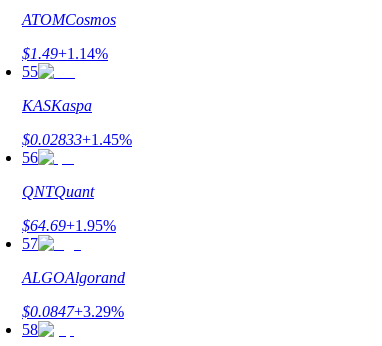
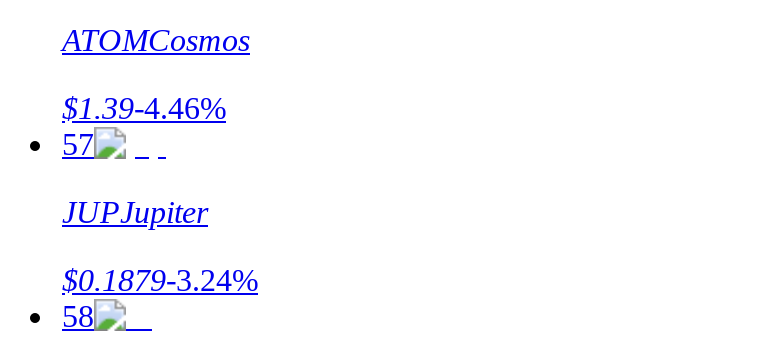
[22,44,132,233] $1.49+ 1.14% | 55 | KASKaspa | $0.02833+ 1.45% | 56 | QNTQuant | $64.69+ 1.95% -> [62,90,226,124] $1.39-4.46%
[22,268,125,285] ALGOAlgorand -> [62,194,208,228] JUPJupiter
[22,302,124,319] $0.0847+3.29% -> [62,262,258,296] $0.1879-3.24%

